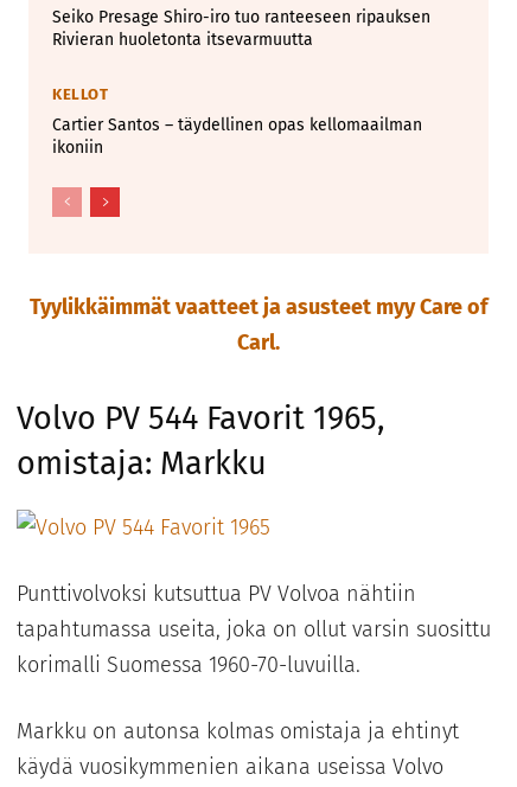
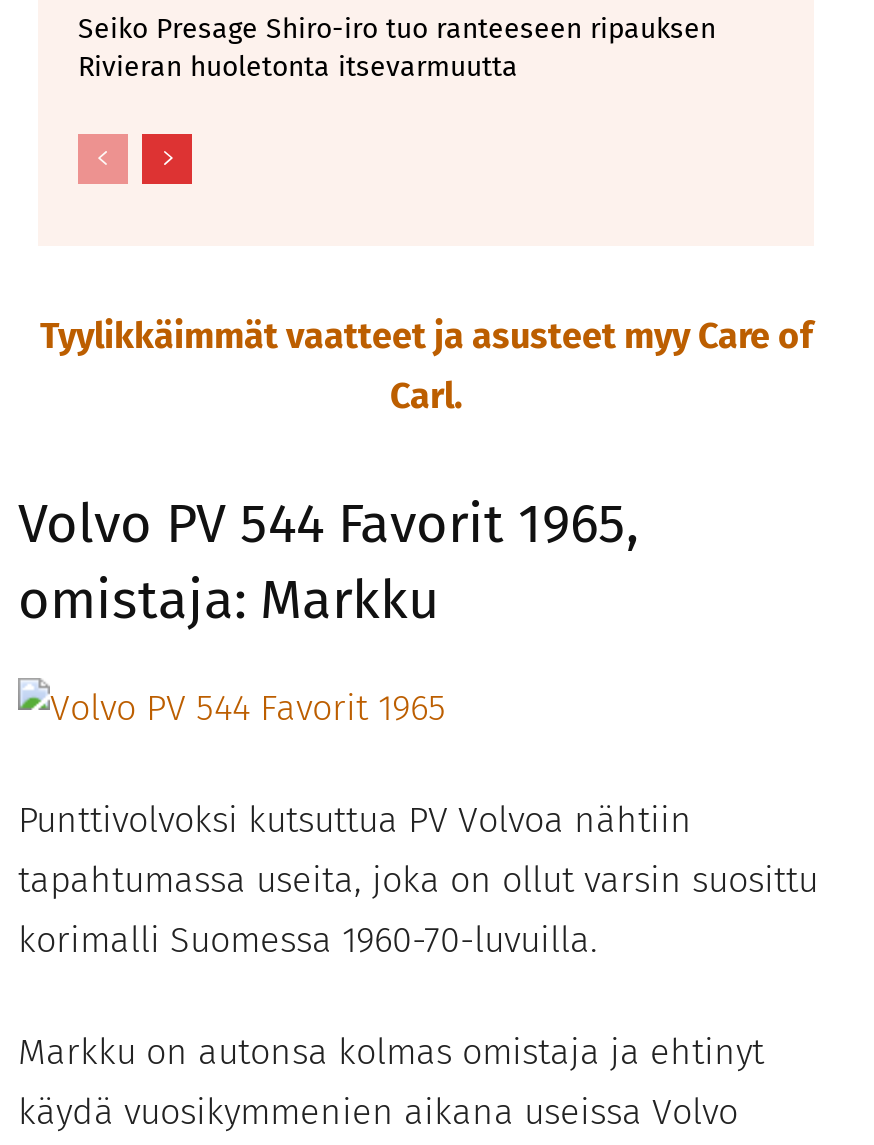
[52,86,422,158] KELLOT | Cartier Santos – täydellinen opas kellomaailman | ikoniin -> none

